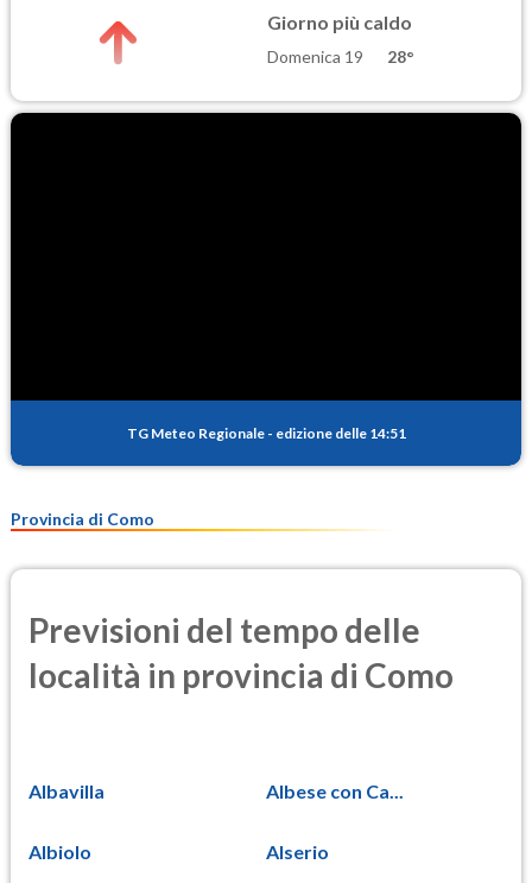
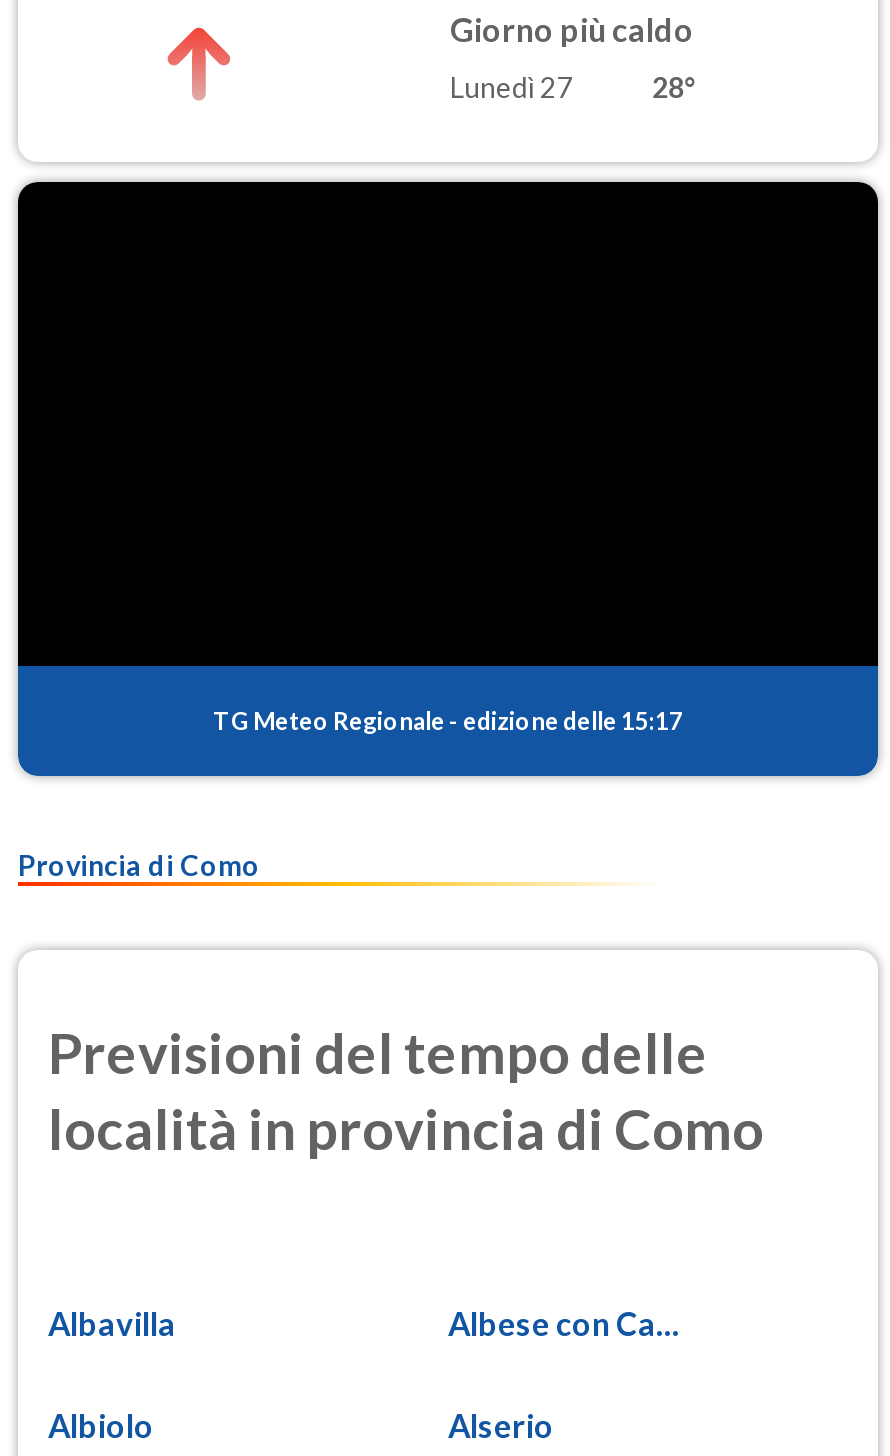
[267,47,363,67] Domenica 19 -> [450,71,572,105] Lunedì 27
[126,424,406,441] TG Meteo Regionale - edizione delle 14:51 -> [213,705,683,735] TG Meteo Regionale - edizione delle 15:17

